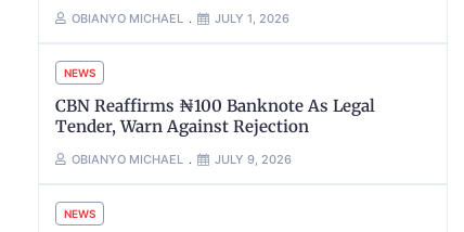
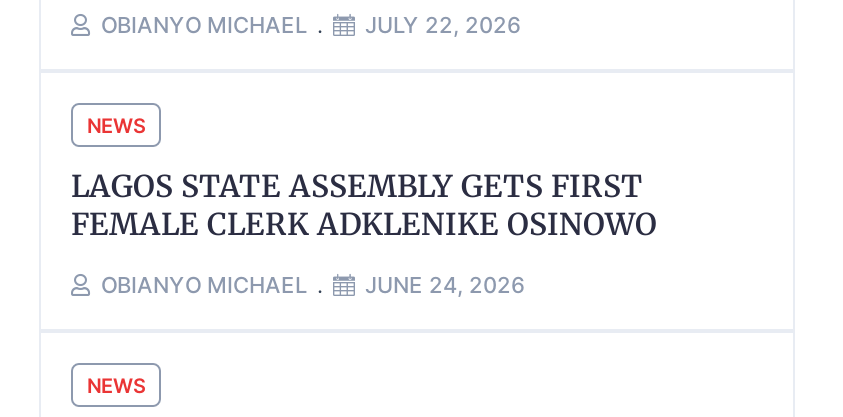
[215,10,289,26] JULY 1, 2026 -> [365,10,521,38] JULY 22, 2026
[55,95,375,136] CBN Reaffirms ₦100 Banknote As Legal | Tender, Warn Against Rejection -> [71,166,657,242] LAGOS STATE ASSEMBLY GETS FIRST | FEMALE CLERK ADKLENIKE OSINOWO
[215,151,292,167] JULY 9, 2026 -> [365,270,525,298] JUNE 24, 2026

